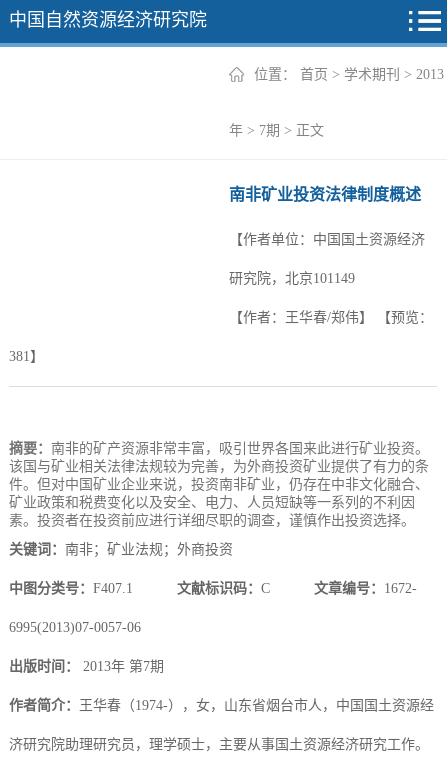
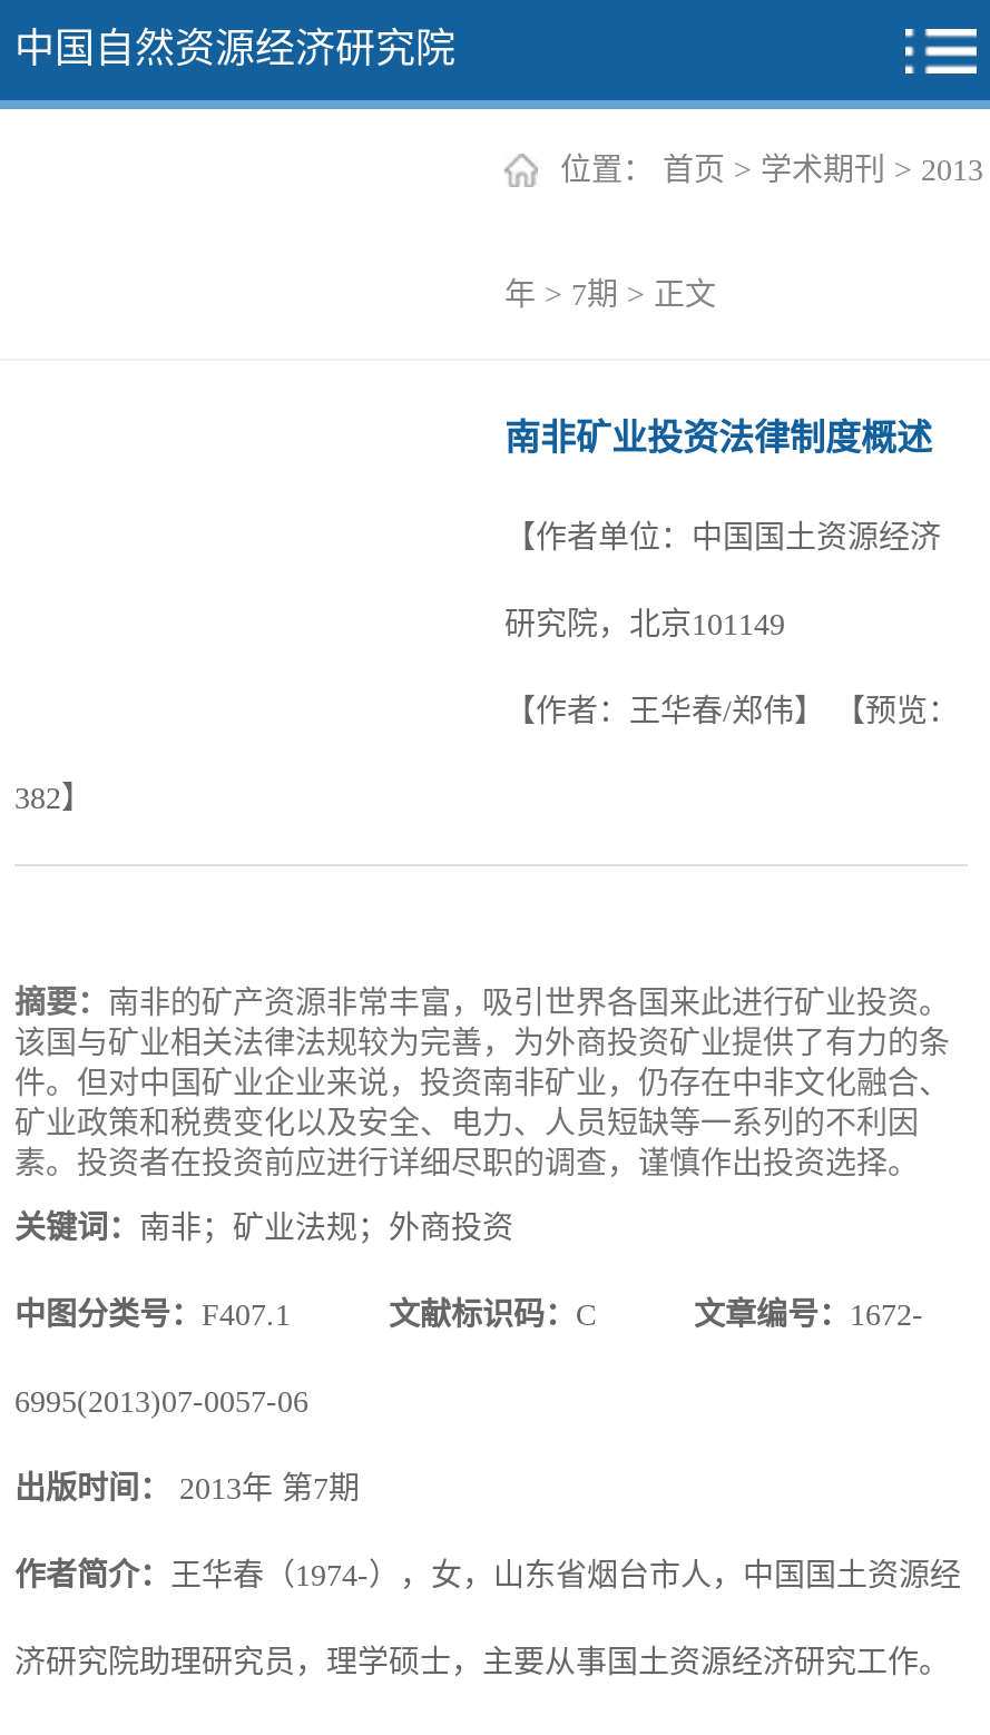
[9,349,44,364] 381】 -> [14,782,92,815] 382】

